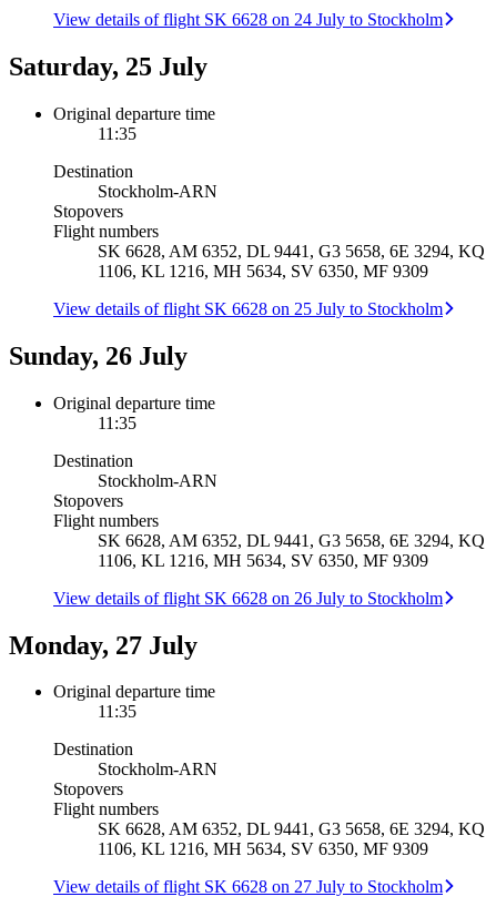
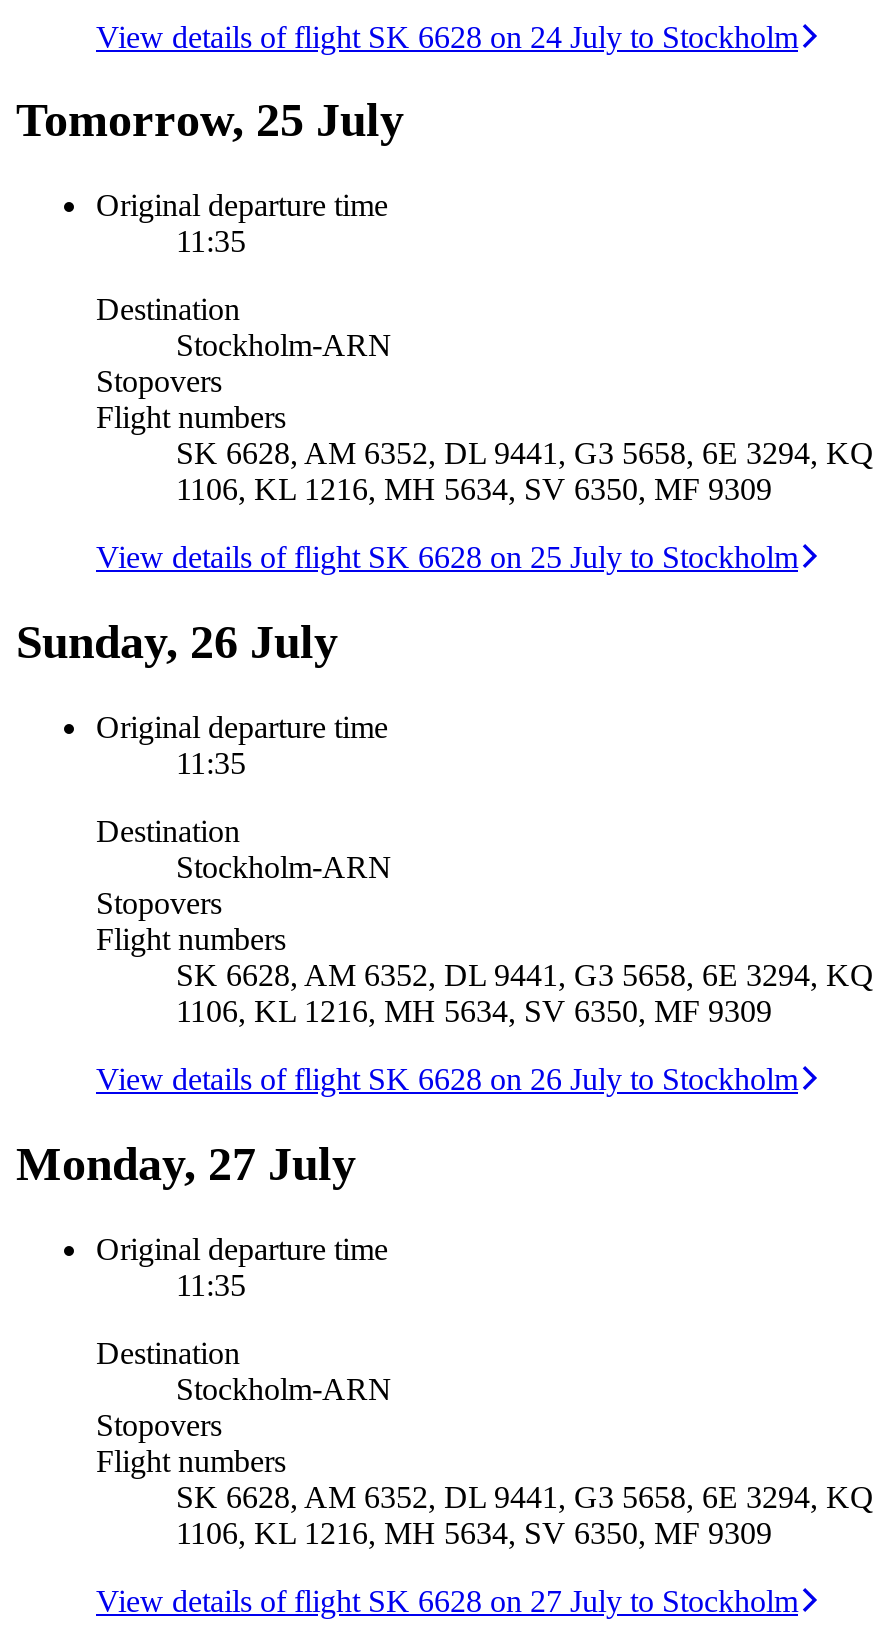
[9,52,207,81] Saturday, 25 July -> [16,95,404,147] Tomorrow, 25 July

